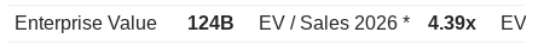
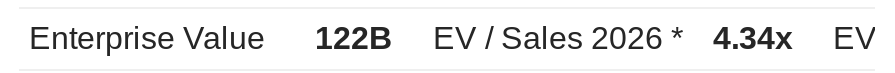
[187,13,235,33] 124B -> [315,21,393,55] 122B
[428,13,476,33] 4.39x -> [713,21,793,55] 4.34x

